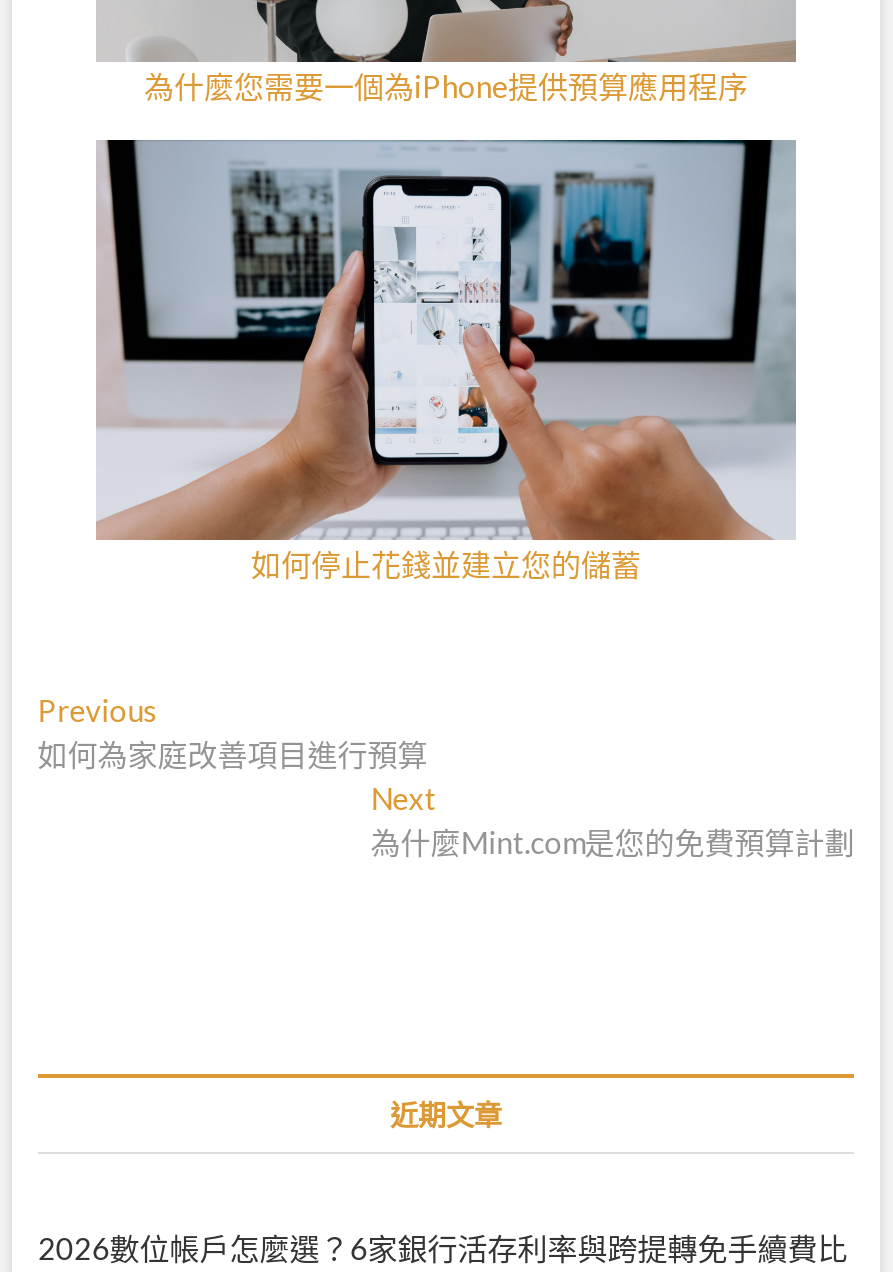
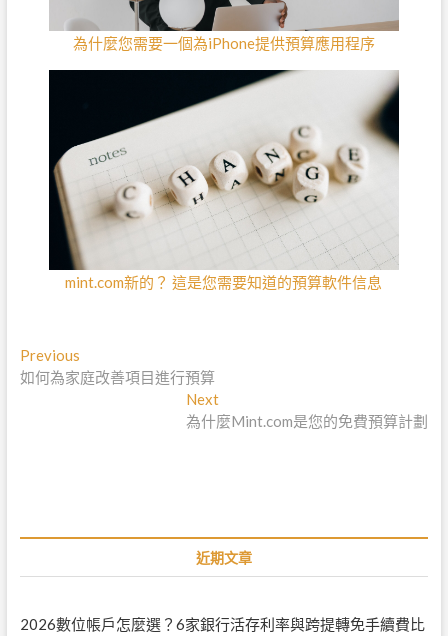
[96,138,796,583] [image] | 如何停止花錢並建立您的儲蓄 -> [48,69,400,291] [image] | mint.com新的？ 這是您需要知道的預算軟件信息

